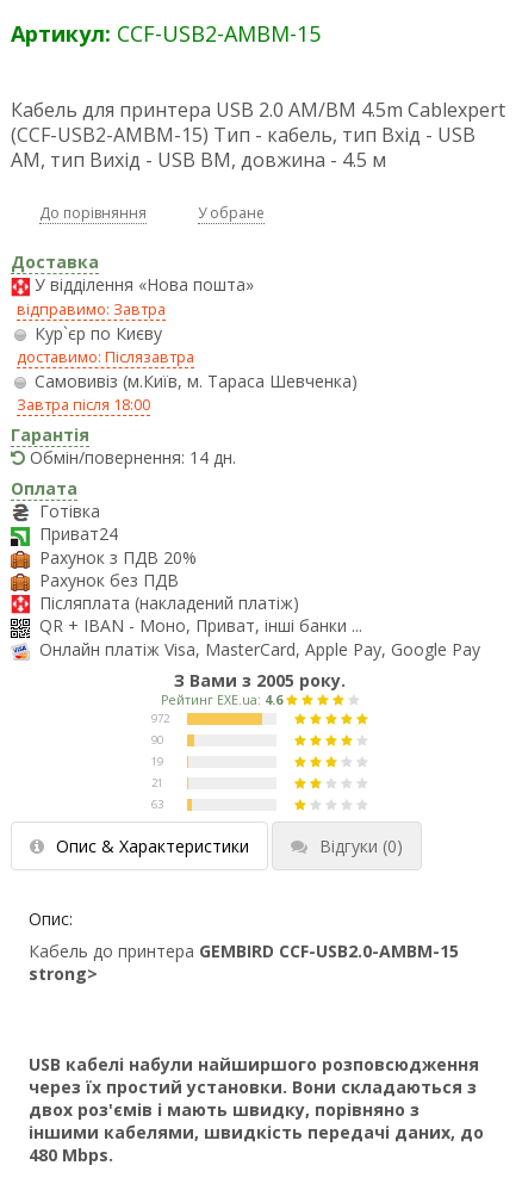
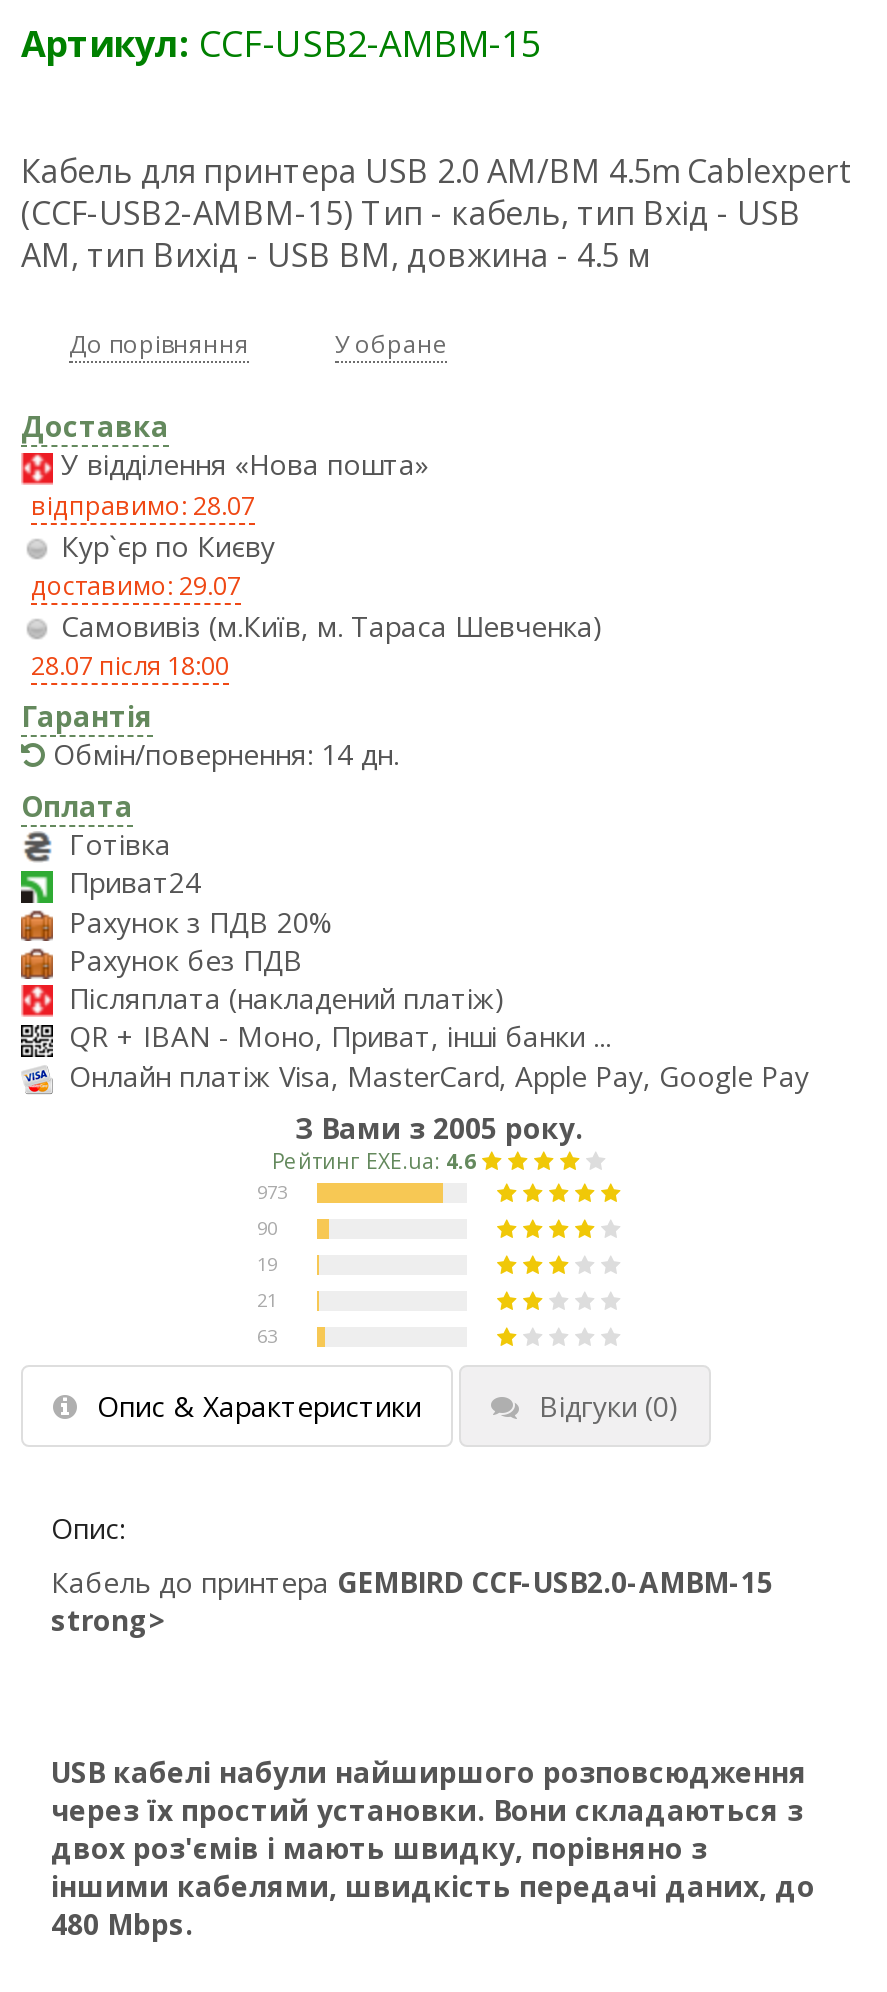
[17,299,166,319] відправимо: Завтра -> [31,488,255,522] відправимо: 28.07
[17,347,194,367] доставимо: Післязавтра -> [31,569,241,603] доставимо: 29.07
[17,395,150,415] Завтра після 18:00 -> [31,649,229,683] 28.07 після 18:00

